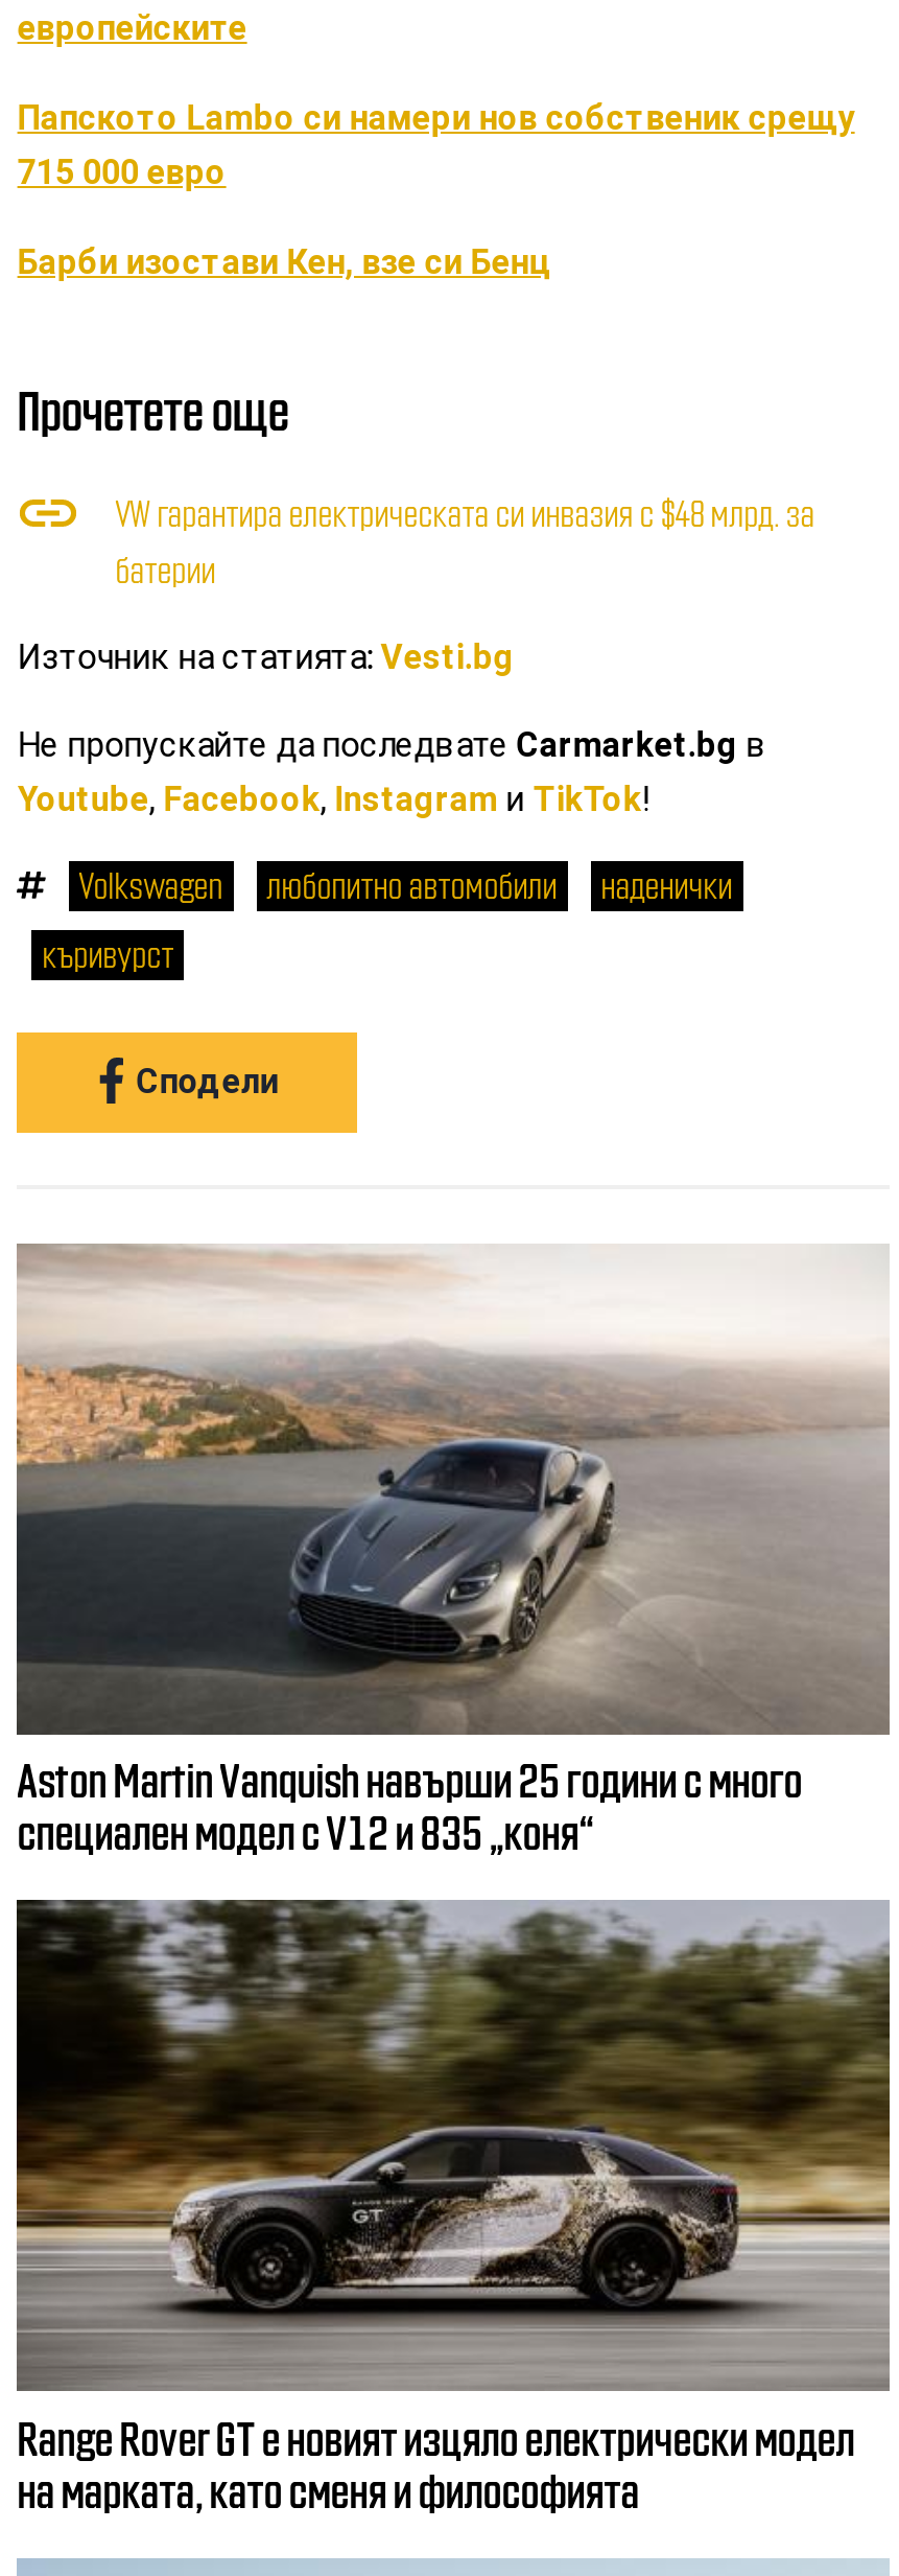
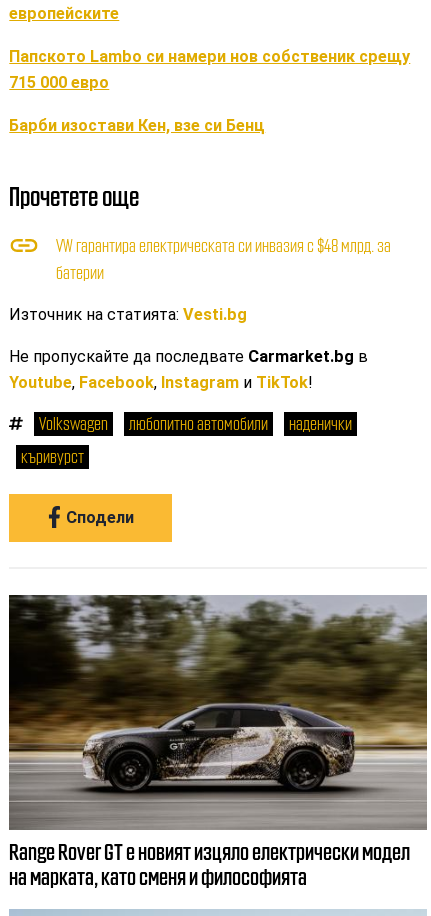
[15,1241,890,1856] [image] | Aston Martin Vanquish навърши 25 години с много | специален модел с V12 и 835 „коня“ -> none

